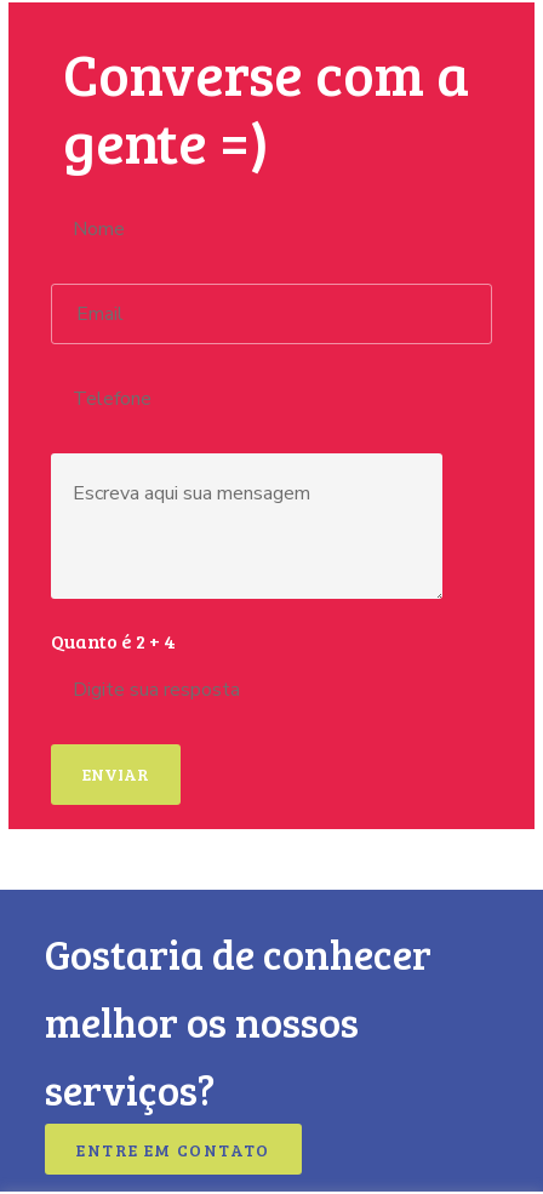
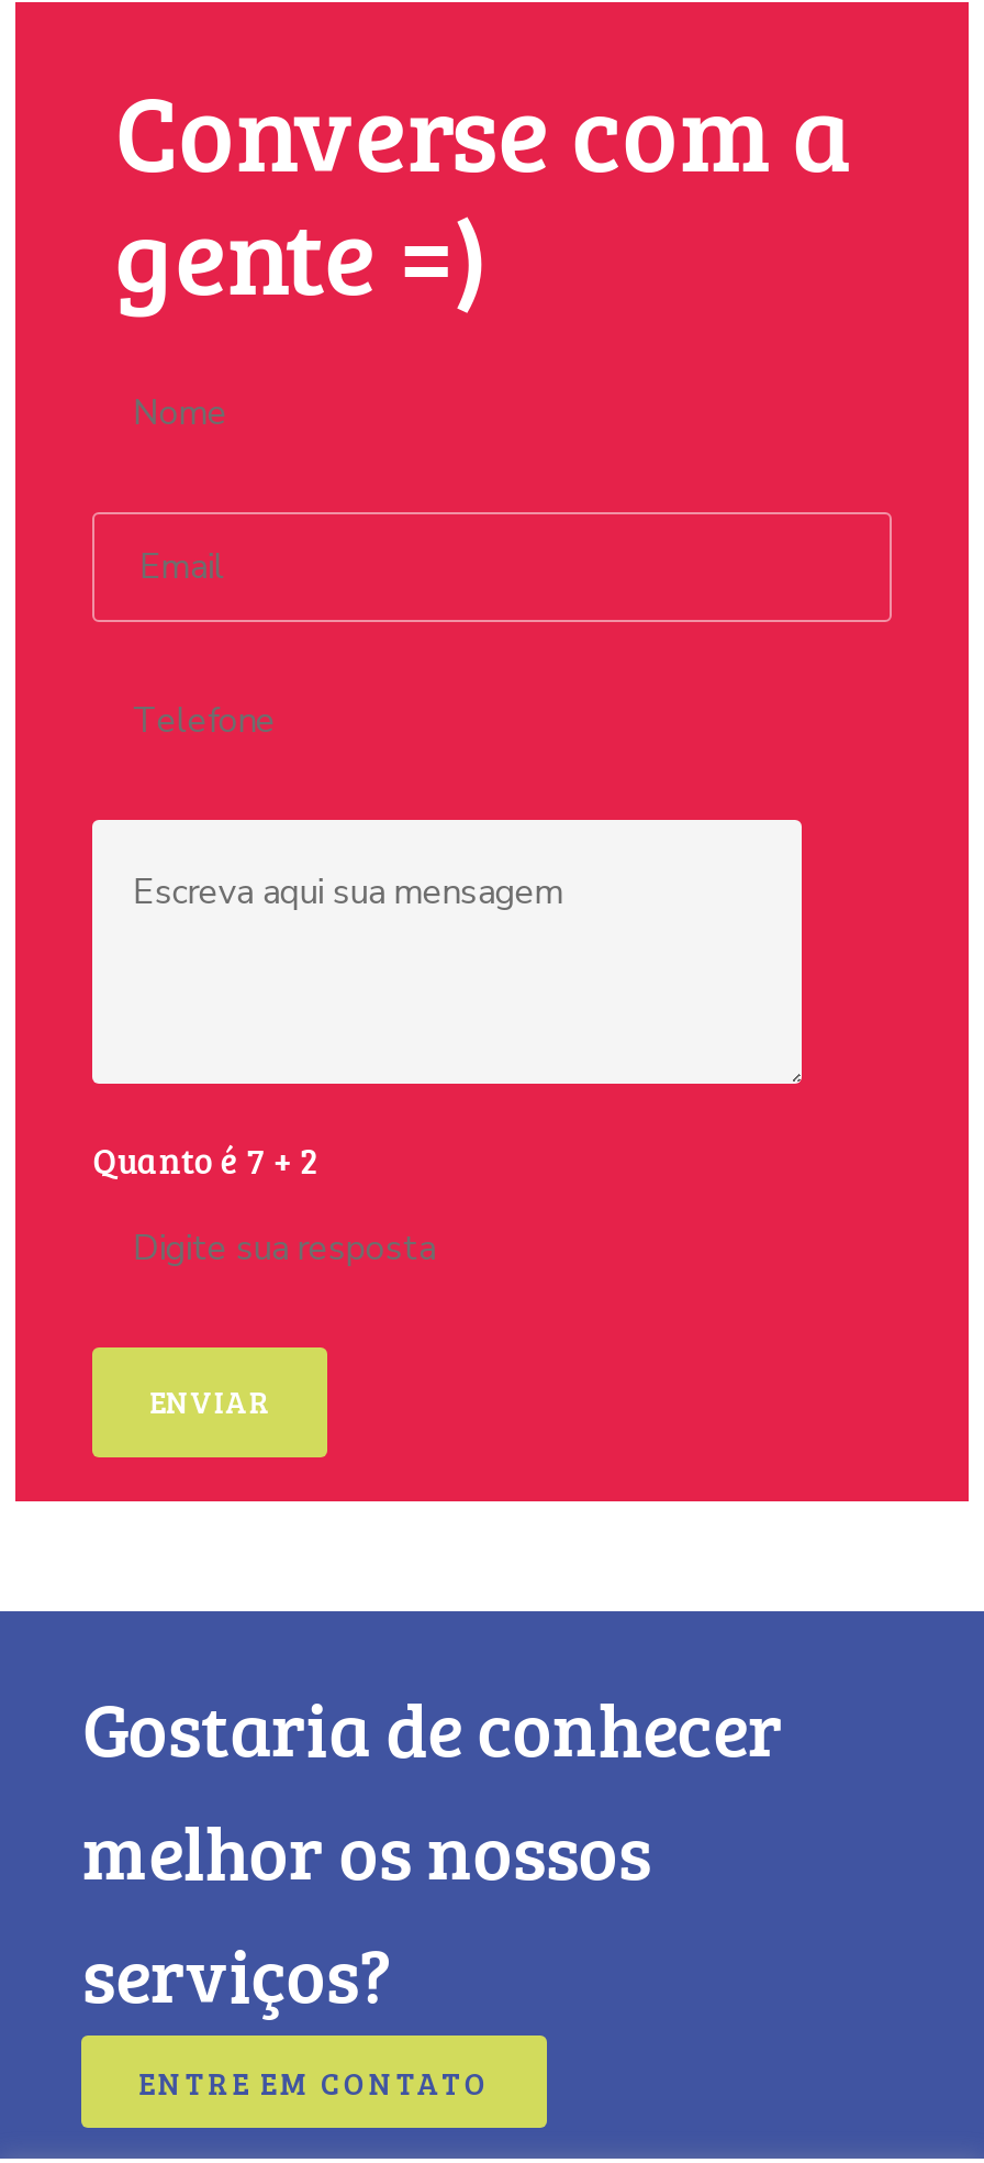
[51,628,176,654] Quanto é 2 + 4 -> [93,1137,317,1183] Quanto é 7 + 2

